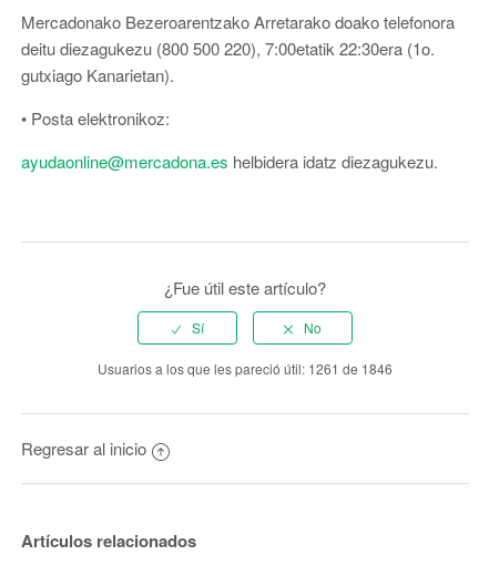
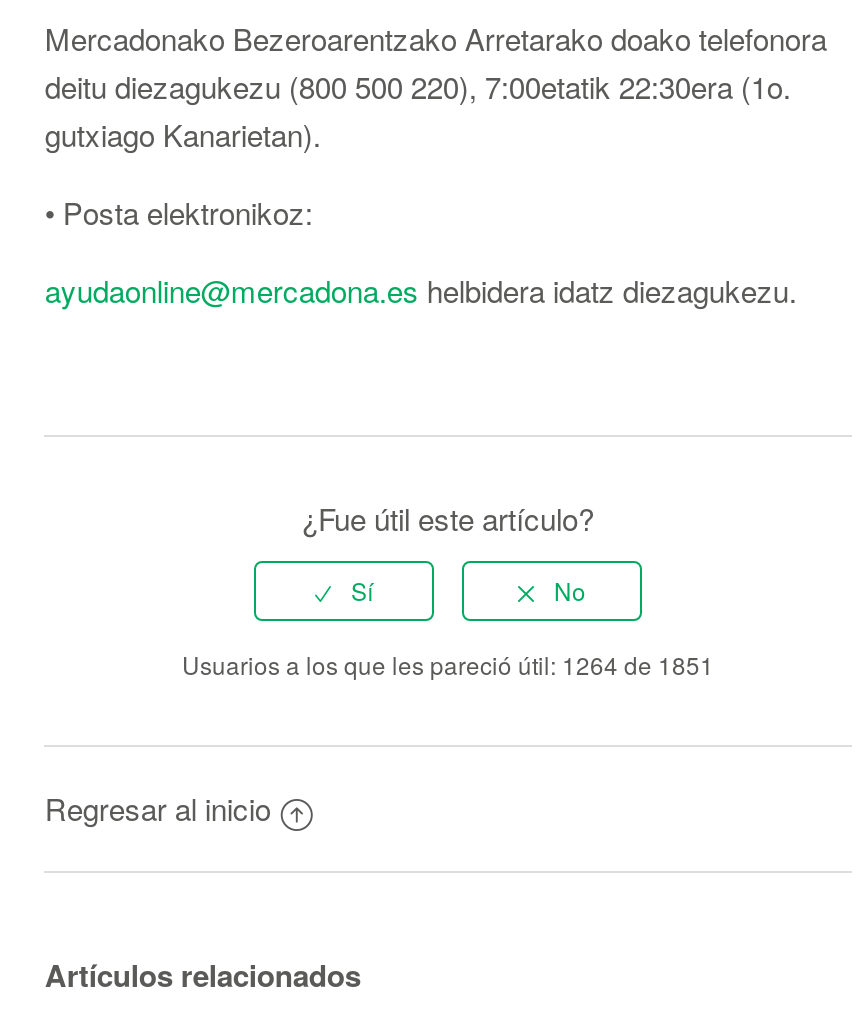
[98,359,393,378] Usuarios a los que les pareció útil: 1261 de 1846 -> [182,648,714,682] Usuarios a los que les pareció útil: 1264 de 1851

